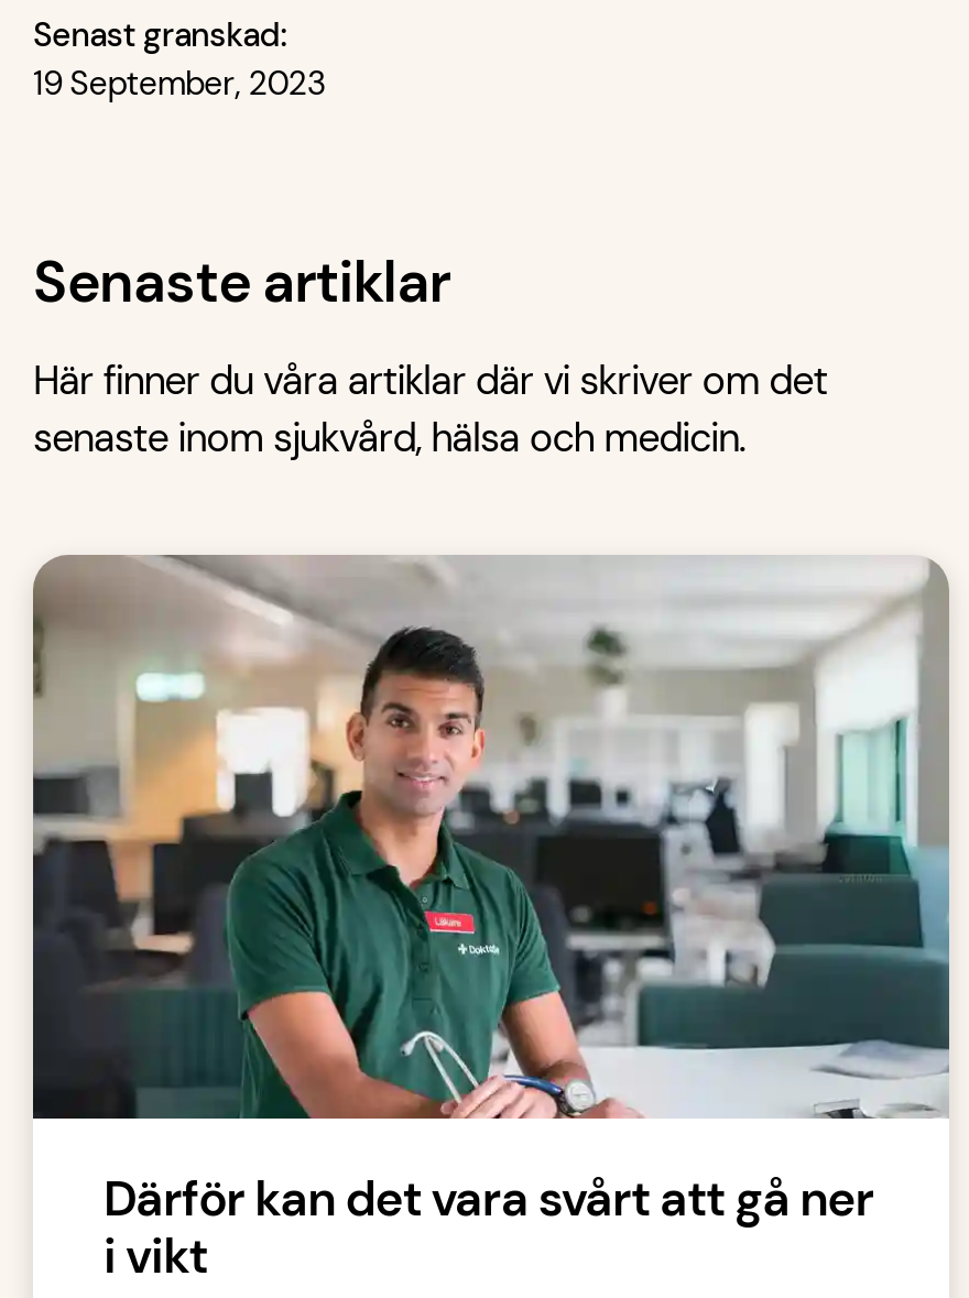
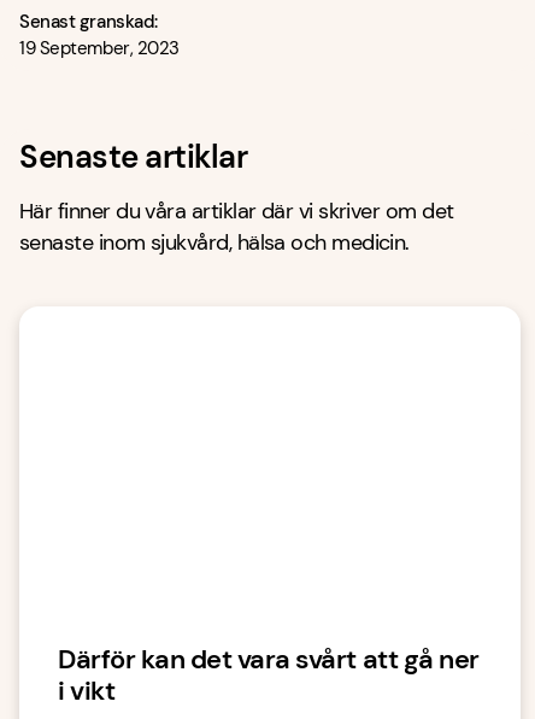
[31,553,951,1121] [image] -> none

